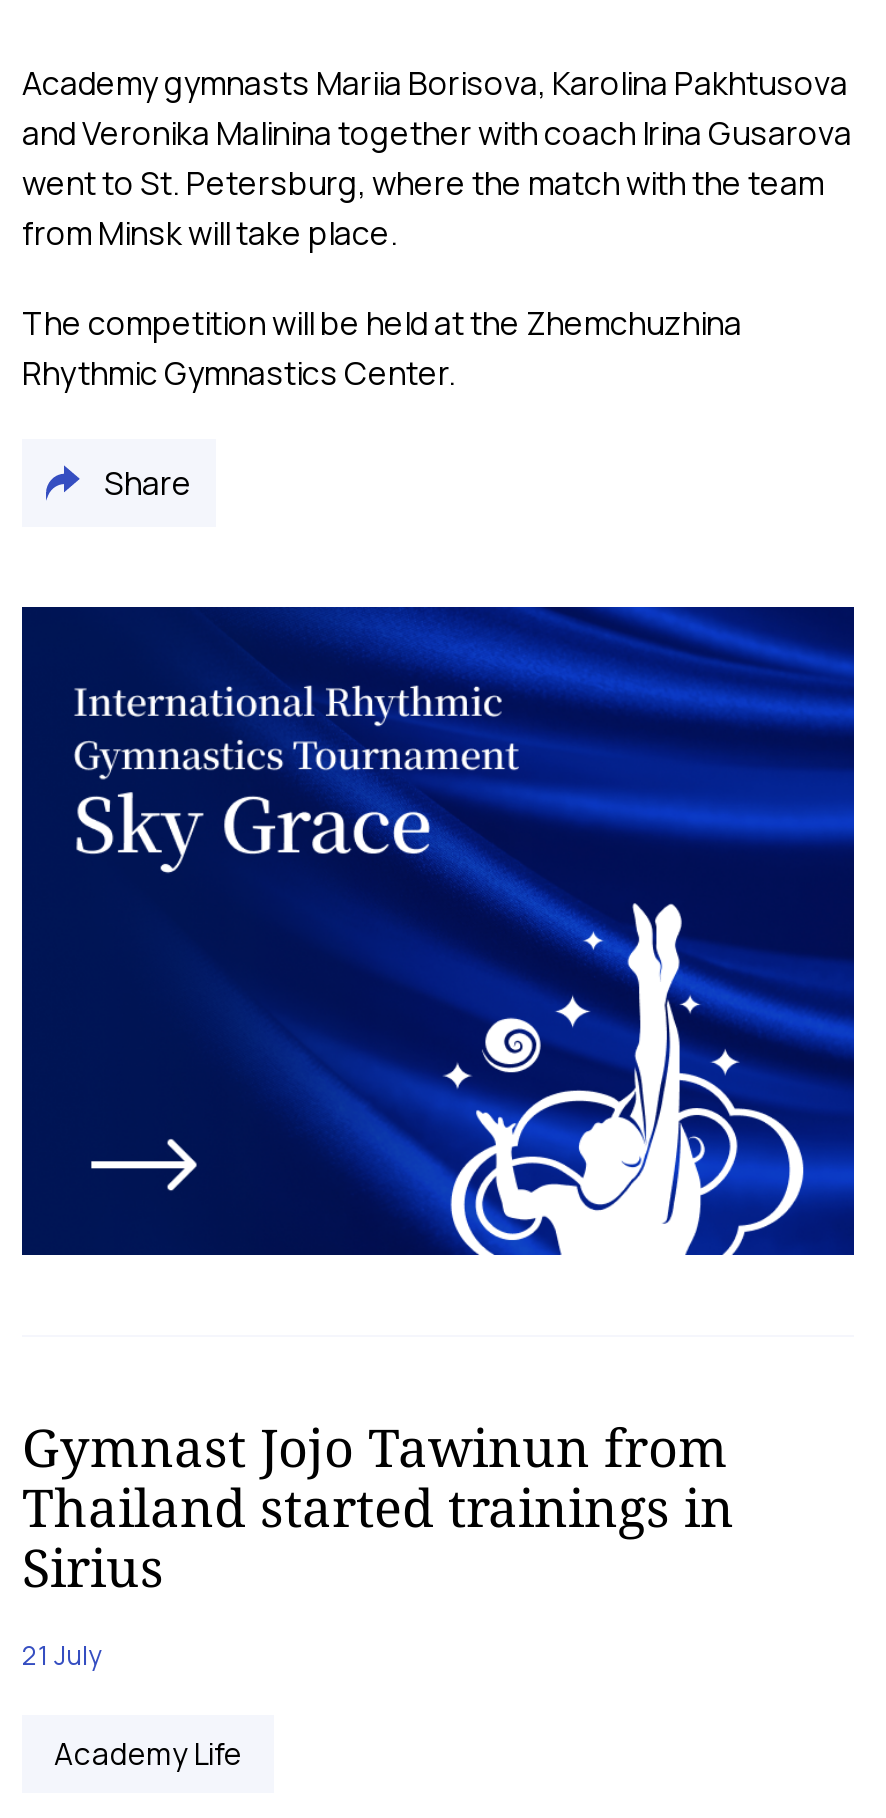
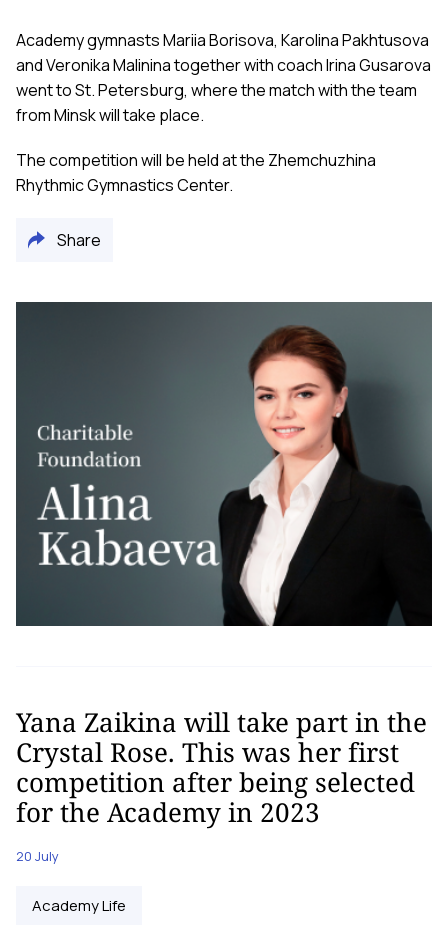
[22,607,856,1257] [image] -> [16,302,433,627] [image]
[22,1411,734,1603] Gymnast Jojo Tawinun from | Thailand started trainings in | Sirius -> [16,704,427,830] Yana Zaikina will take part in the | Crystal Rose. This was her first | competition after being selected | for the Academy in 2023
[22,1637,102,1673] 21 July -> [16,847,59,865] 20 July

